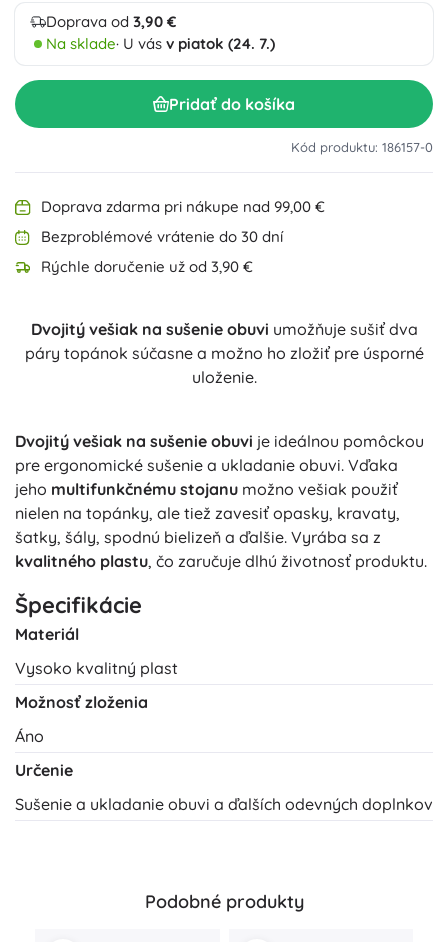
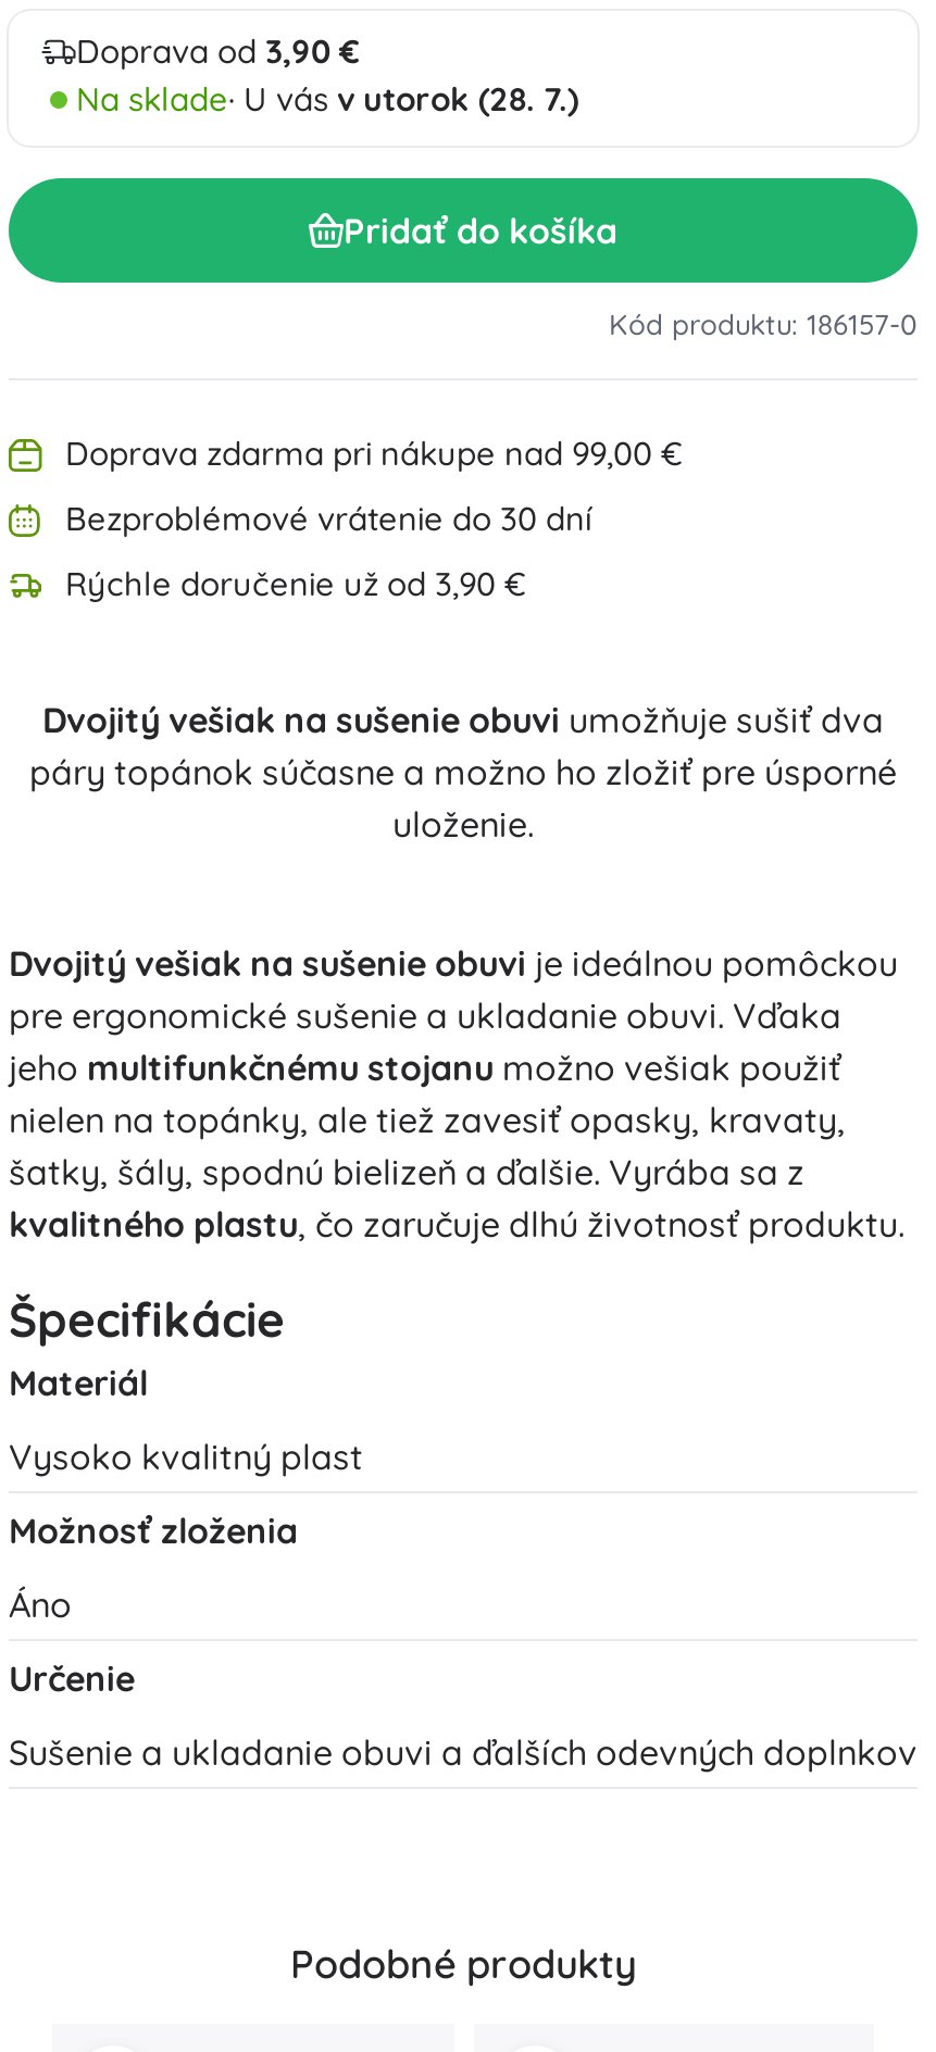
[46,34,275,53] Na sklade · U vás v piatok (24. 7.) -> [76,78,578,120] Na sklade · U vás v utorok (28. 7.)

